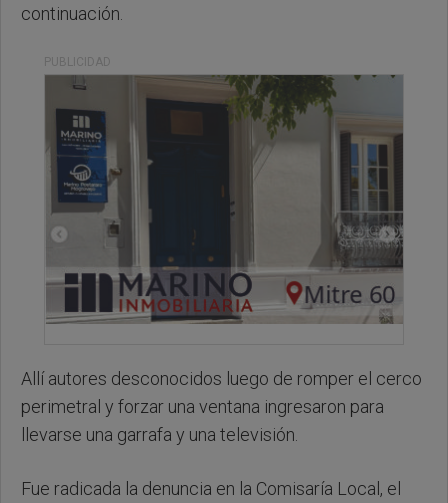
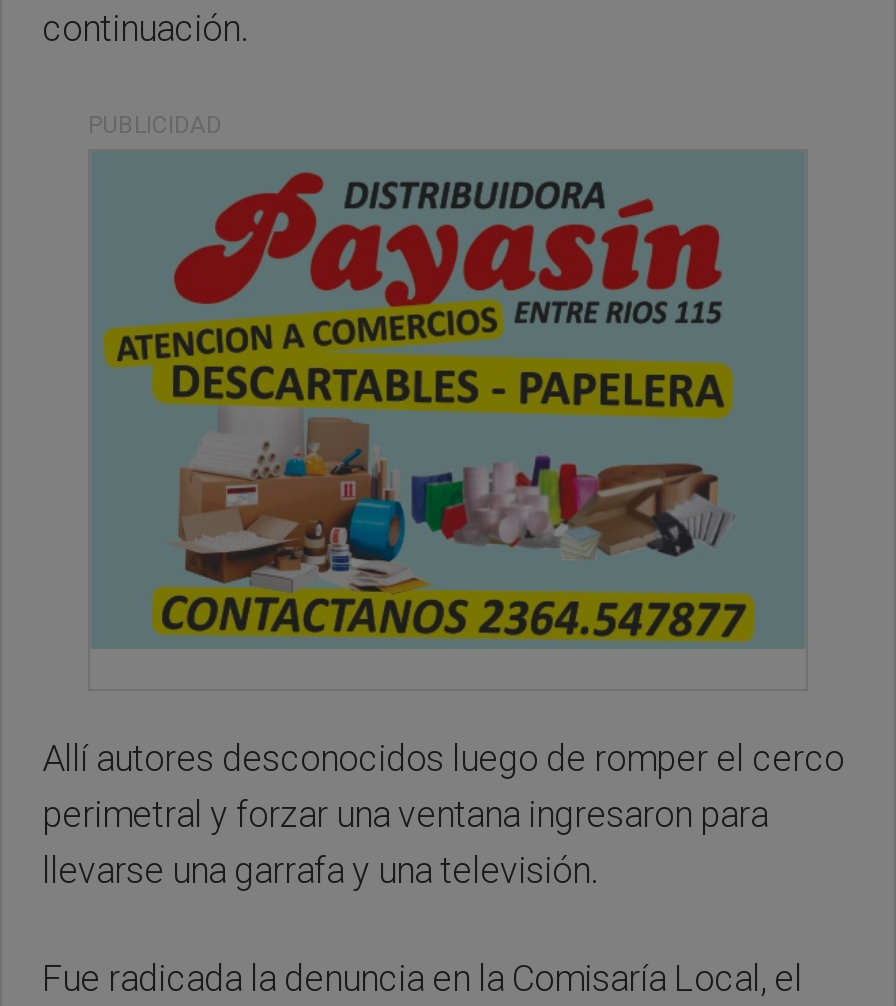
[44,74,404,325] [image] -> [90,150,806,648] [image]

